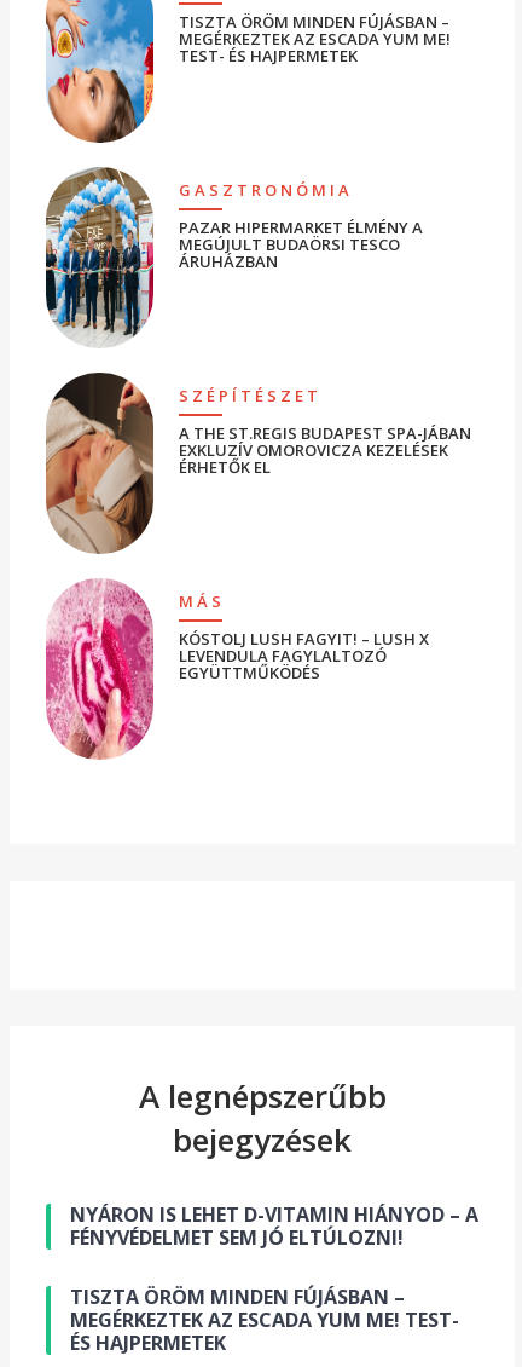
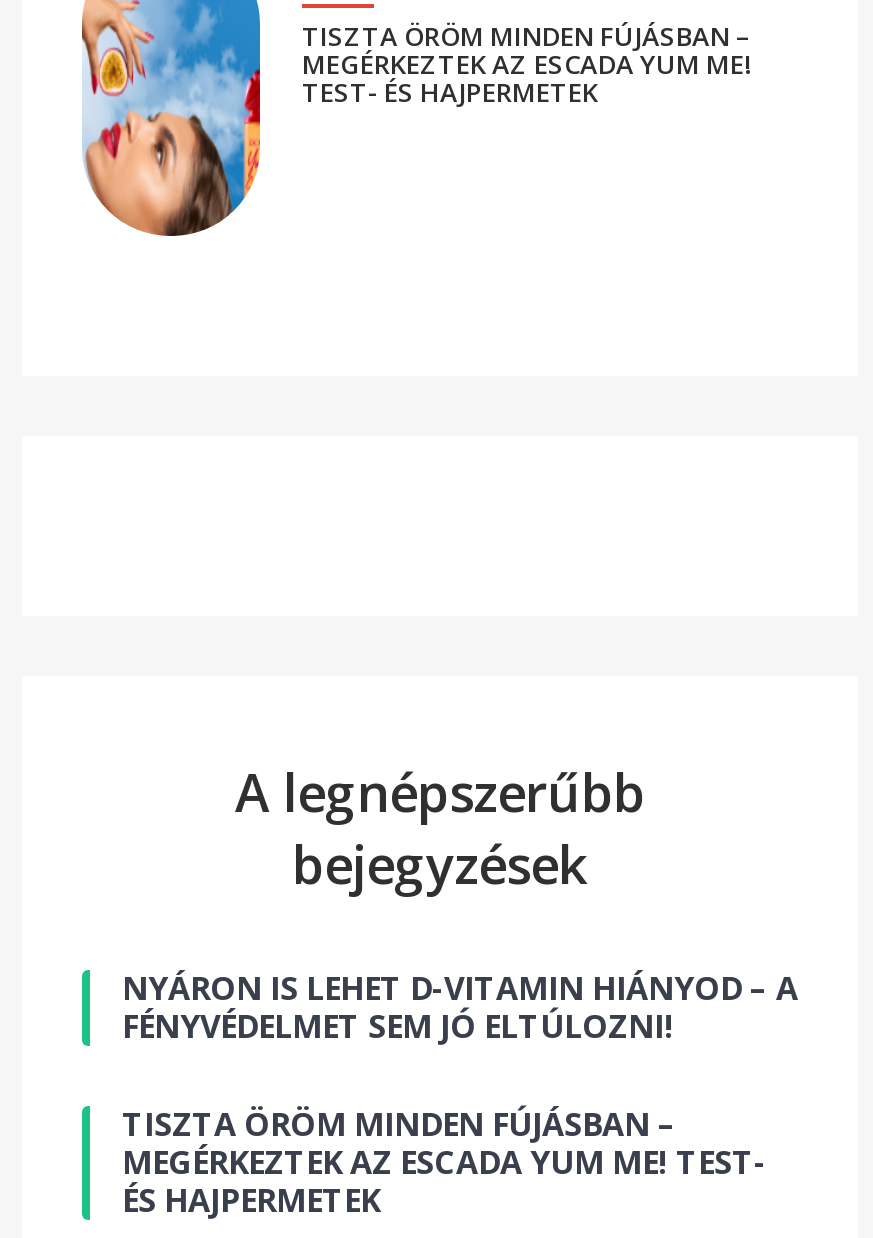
[45,166,423,347] [image] | GASZTRONÓMIA | PAZAR HIPERMARKET ÉLMÉNY A | MEGÚJULT BUDAÖRSI TESCO | ÁRUHÁZBAN -> none
[45,371,471,555] [image] | SZÉPÍTÉSZET | A THE ST.REGIS BUDAPEST SPA-JÁBAN | EXKLUZÍV OMOROVICZA KEZELÉSEK | ÉRHETŐK EL -> none
[45,578,429,760] [image] | MÁS | KÓSTOLJ LUSH FAGYIT! – LUSH X | LEVENDULA FAGYLALTOZÓ | EGYÜTTMŰKÖDÉS -> none

